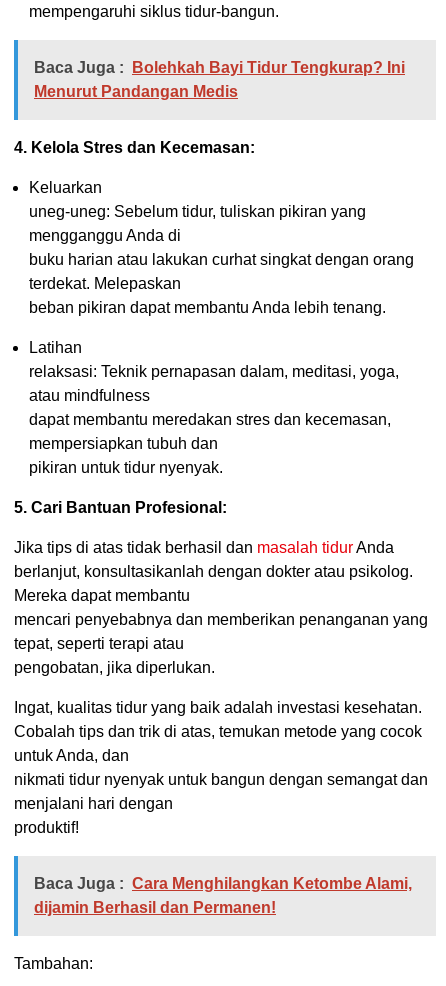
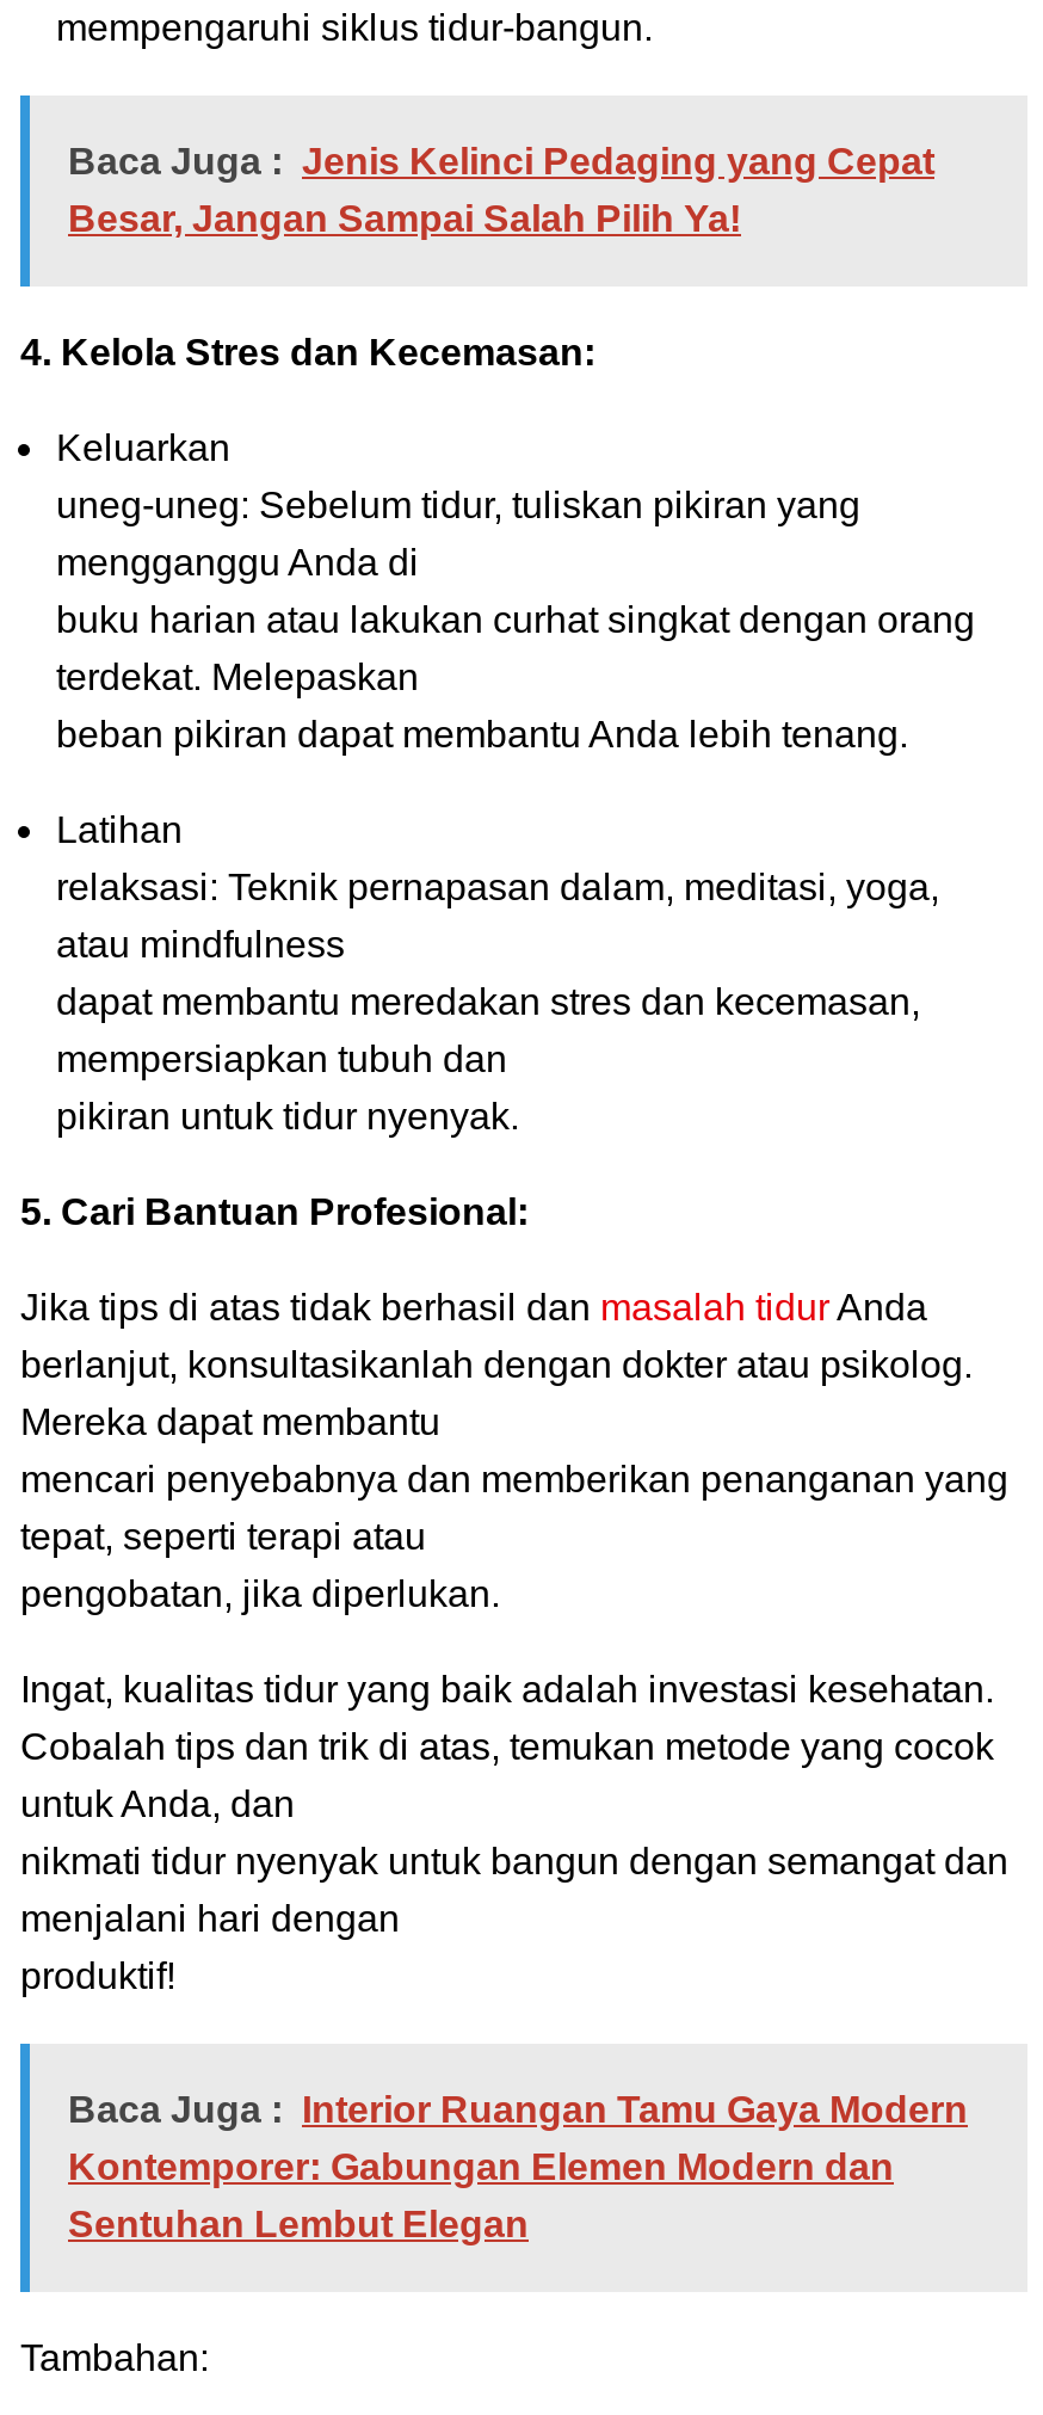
[34,59,405,100] Baca Juga : Bolehkah Bayi Tidur Tengkurap? Ini | Menurut Pandangan Medis -> [68,142,934,240] Baca Juga : Jenis Kelinci Pedaging yang Cepat | Besar, Jangan Sampai Salah Pilih Ya!
[34,875,412,916] Baca Juga : Cara Menghilangkan Ketombe Alami, | dijamin Berhasil dan Permanen! -> [68,2090,968,2245] Baca Juga : Interior Ruangan Tamu Gaya Modern | Kontemporer: Gabungan Elemen Modern dan | Sentuhan Lembut Elegan

